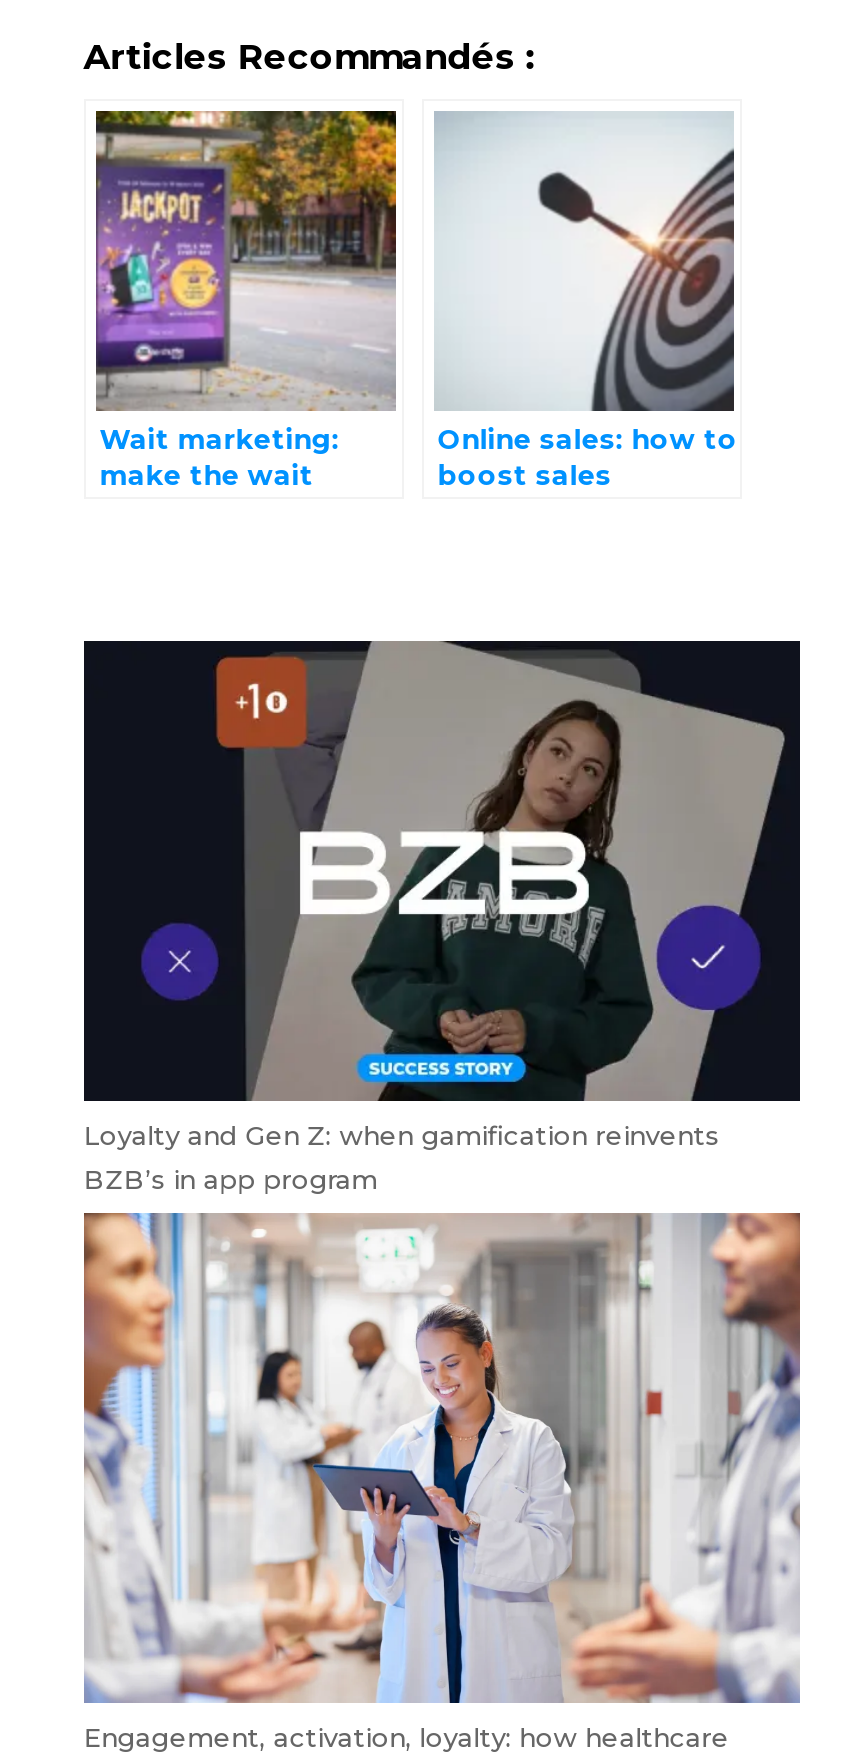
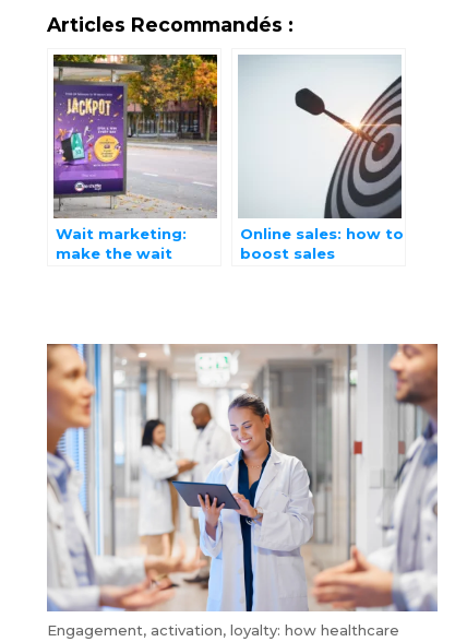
[82,639,802,1195] [image] | Loyalty and Gen Z: when gamification reinvents | BZB’s in app program -> none

